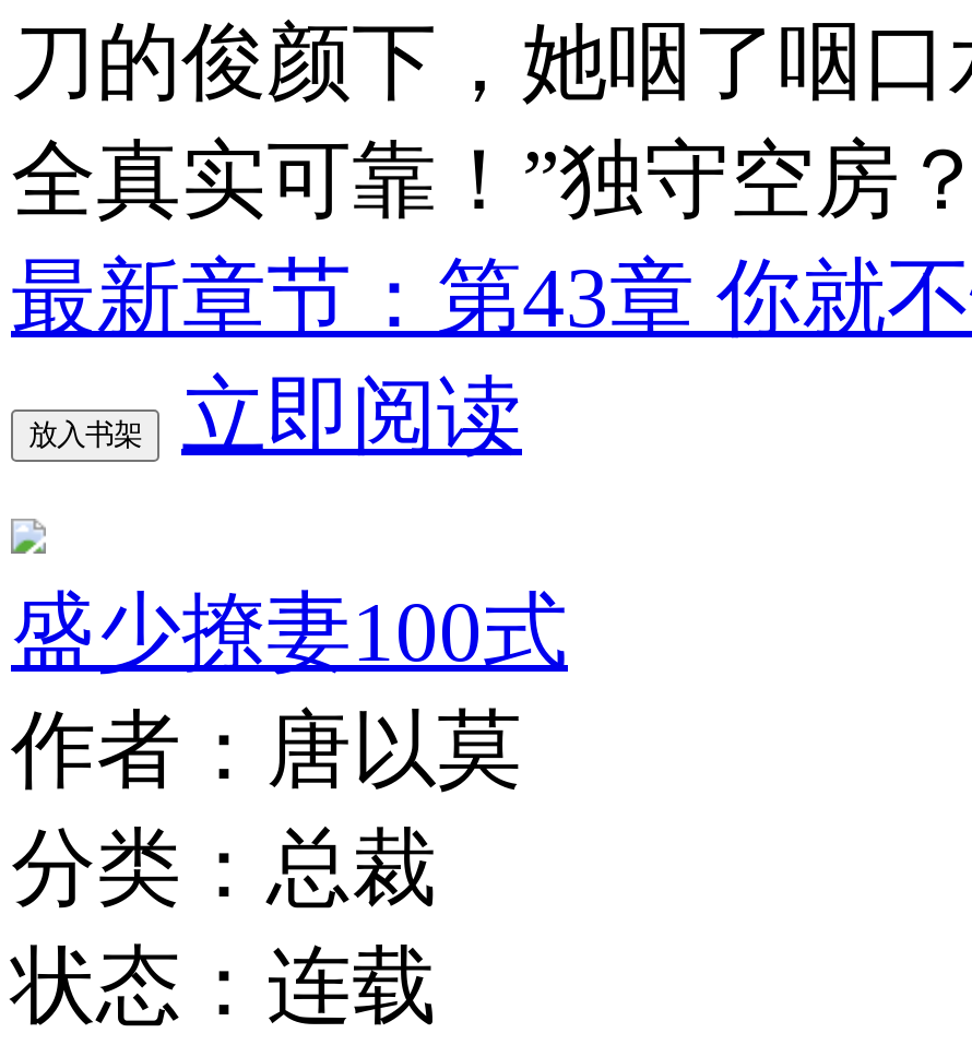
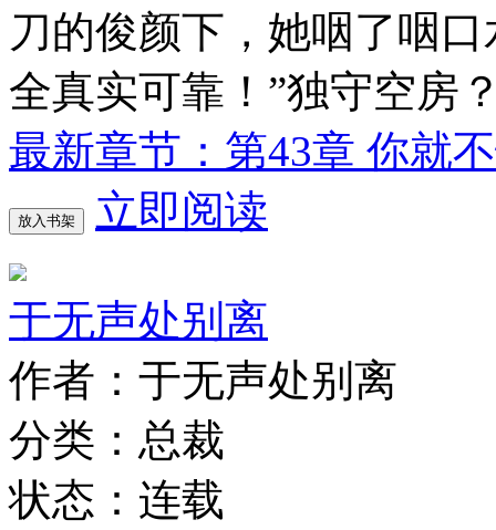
[11,584,568,796] 盛少撩妻100式 | 作者：唐以莫 -> [9,297,397,404] 于无声处别离 | 作者：于无声处别离

